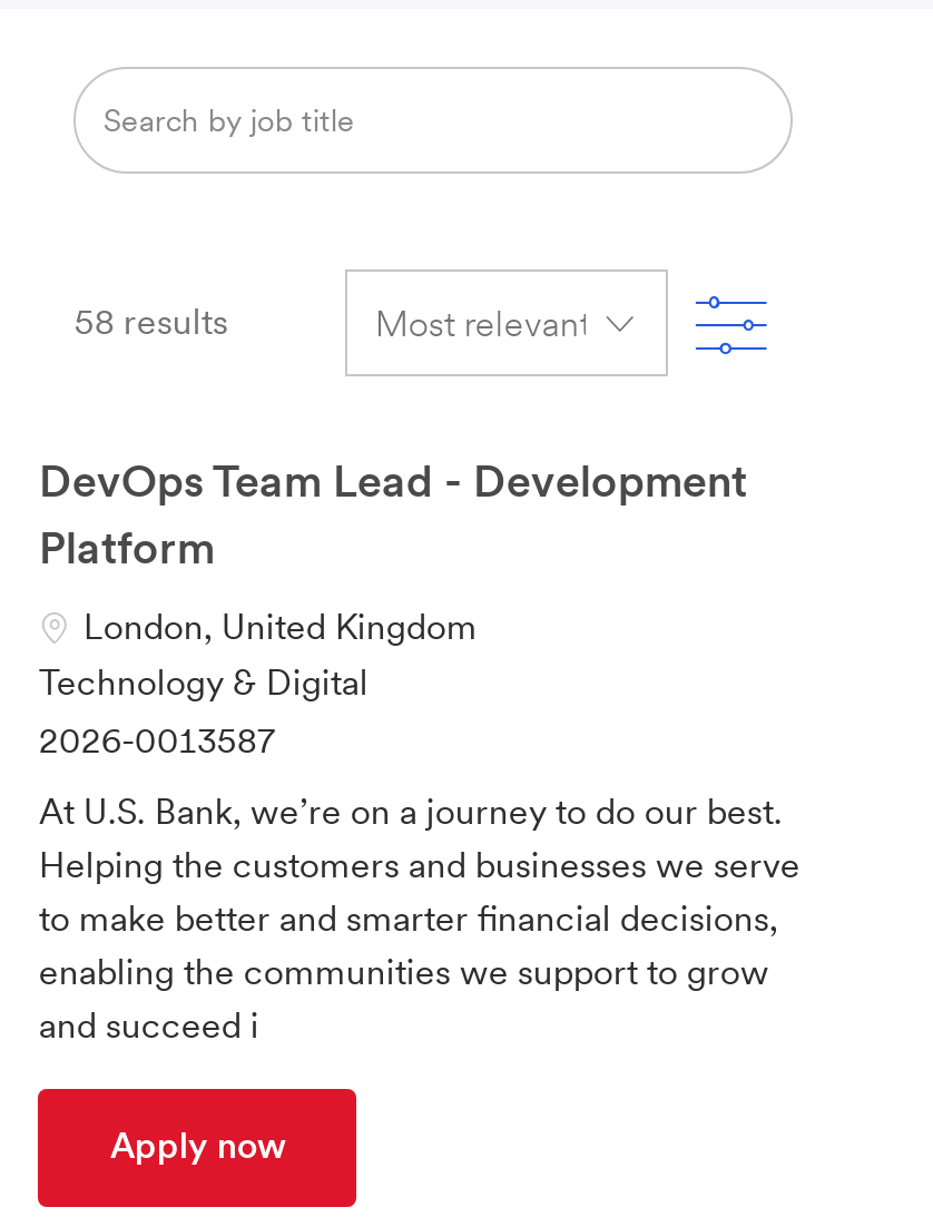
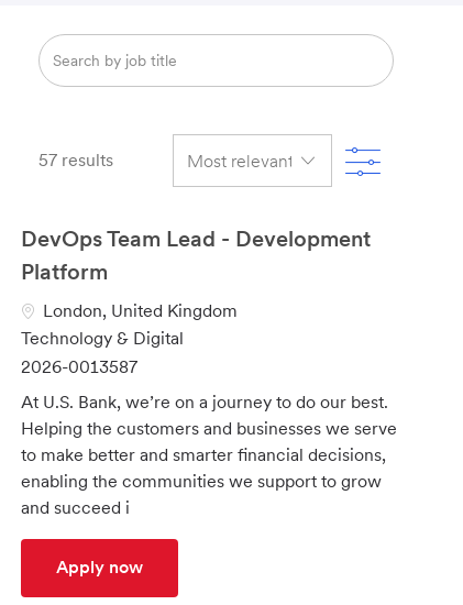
[74,301,228,343] 58 results -> [39,150,114,170] 57 results

